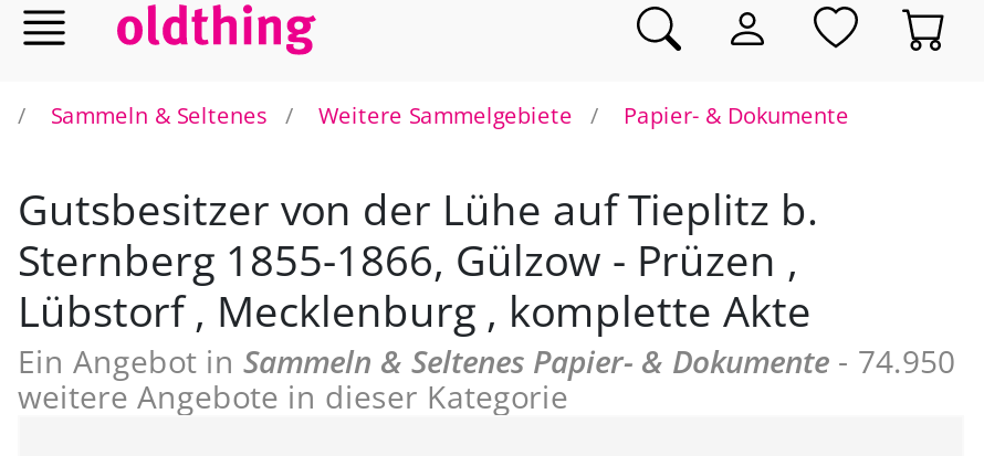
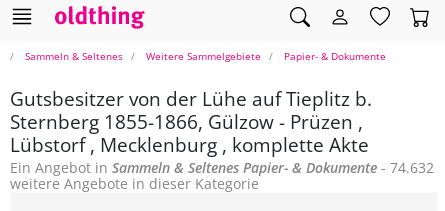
[18,340,955,382] Ein Angebot in Sammeln & Seltenes Papier- & Dokumente - 74.950 -> [10,158,434,177] Ein Angebot in Sammeln & Seltenes Papier- & Dokumente - 74.632

